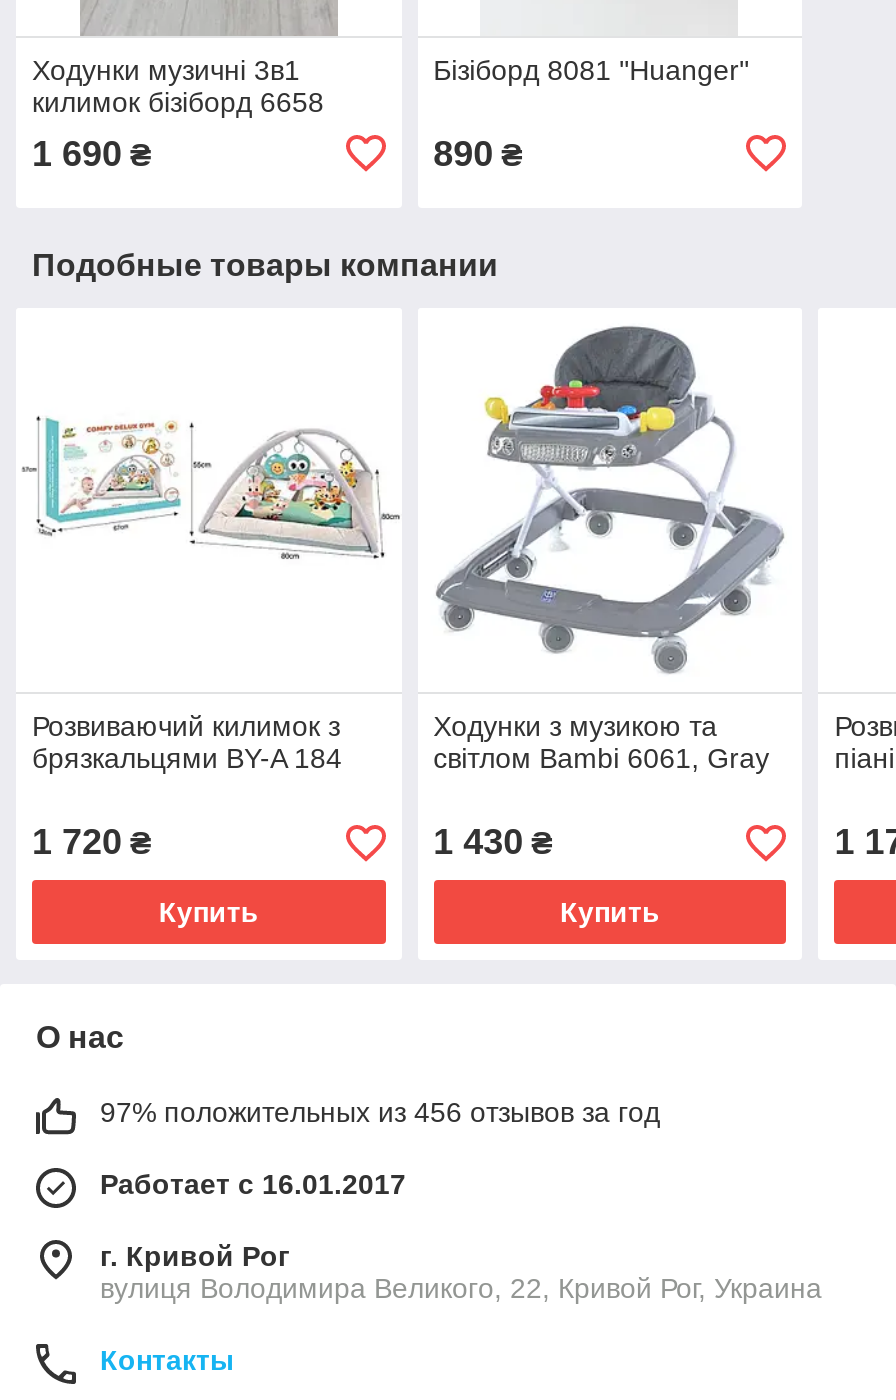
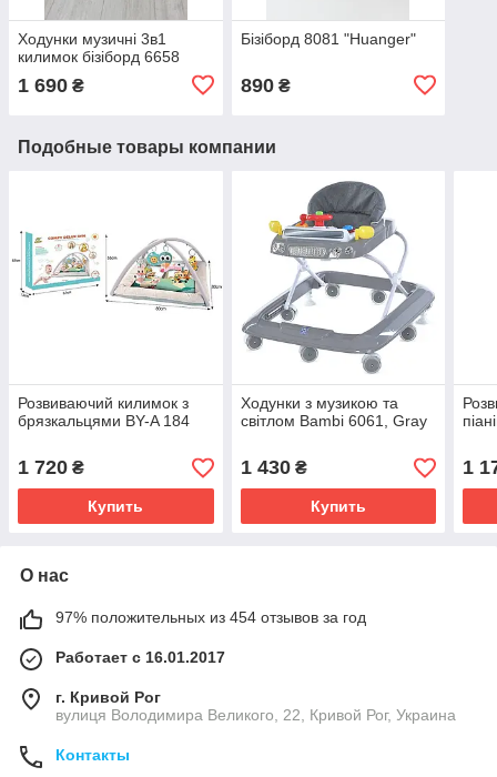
[100,1097,660,1129] 97% положительных из 456 отзывов за год -> [55,609,366,627] 97% положительных из 454 отзывов за год

